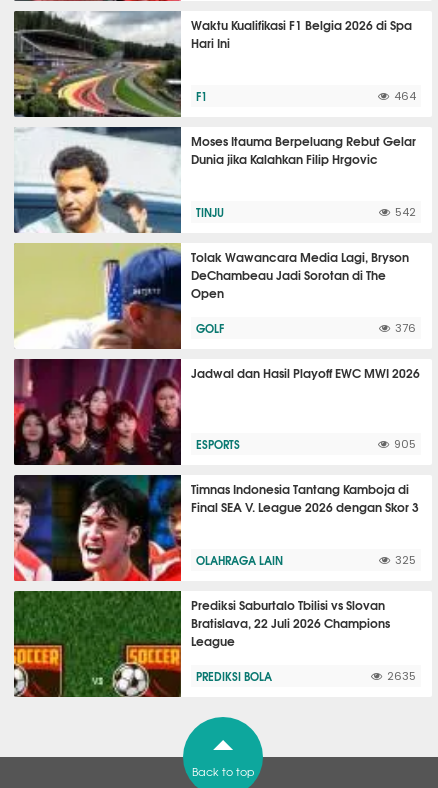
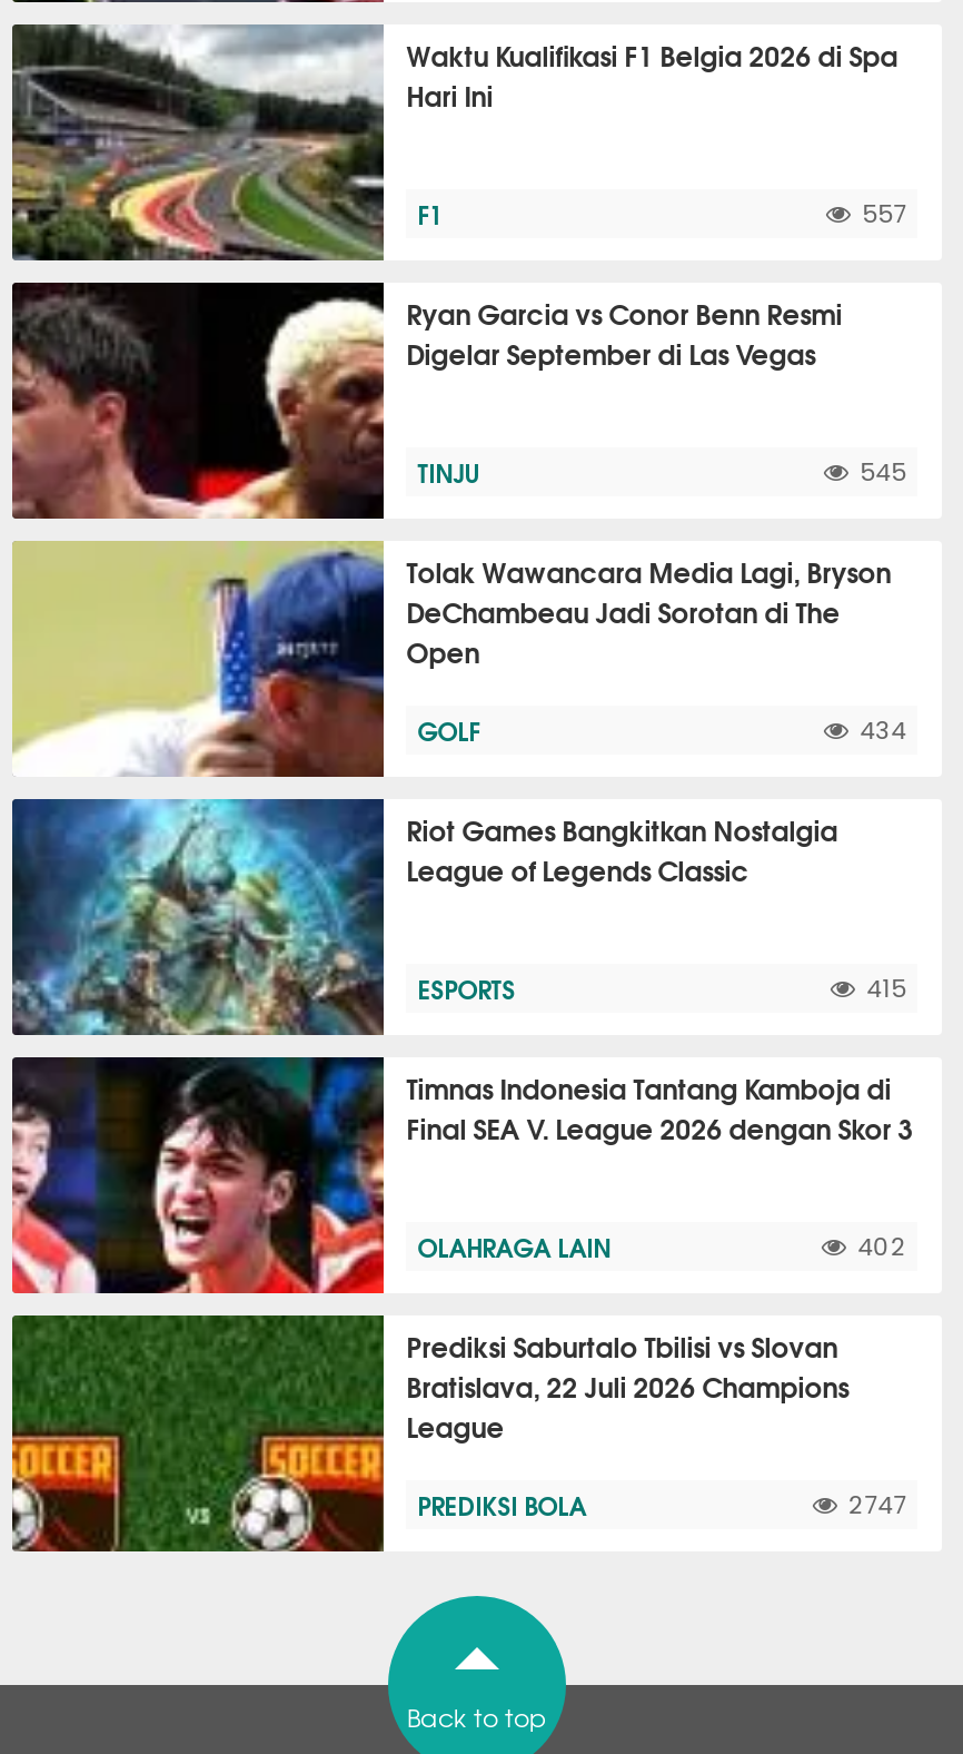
[394,91,416,102] 464 -> [862,203,907,227] 557
[13,126,416,234] [image] | Moses Itauma Berpeluang Rebut Gelar | Dunia jika Kalahkan Filip Hrgovic -> [10,280,842,521] [image] | Ryan Garcia vs Conor Benn Resmi | Digelar September di Las Vegas
[395,207,416,218] 542 -> [860,461,907,485] 545
[395,323,416,334] 376 -> [860,719,907,743] 434
[13,358,420,466] [image] | Jadwal dan Hasil Playoff EWC MWI 2026 -> [10,797,838,1037] [image] | Riot Games Bangkitkan Nostalgia | League of Legends Classic
[394,439,416,450] 905 -> [866,977,907,1002] 415
[395,555,416,566] 325 -> [858,1235,907,1260] 402
[387,671,416,682] 2635 -> [849,1494,907,1518] 2747

